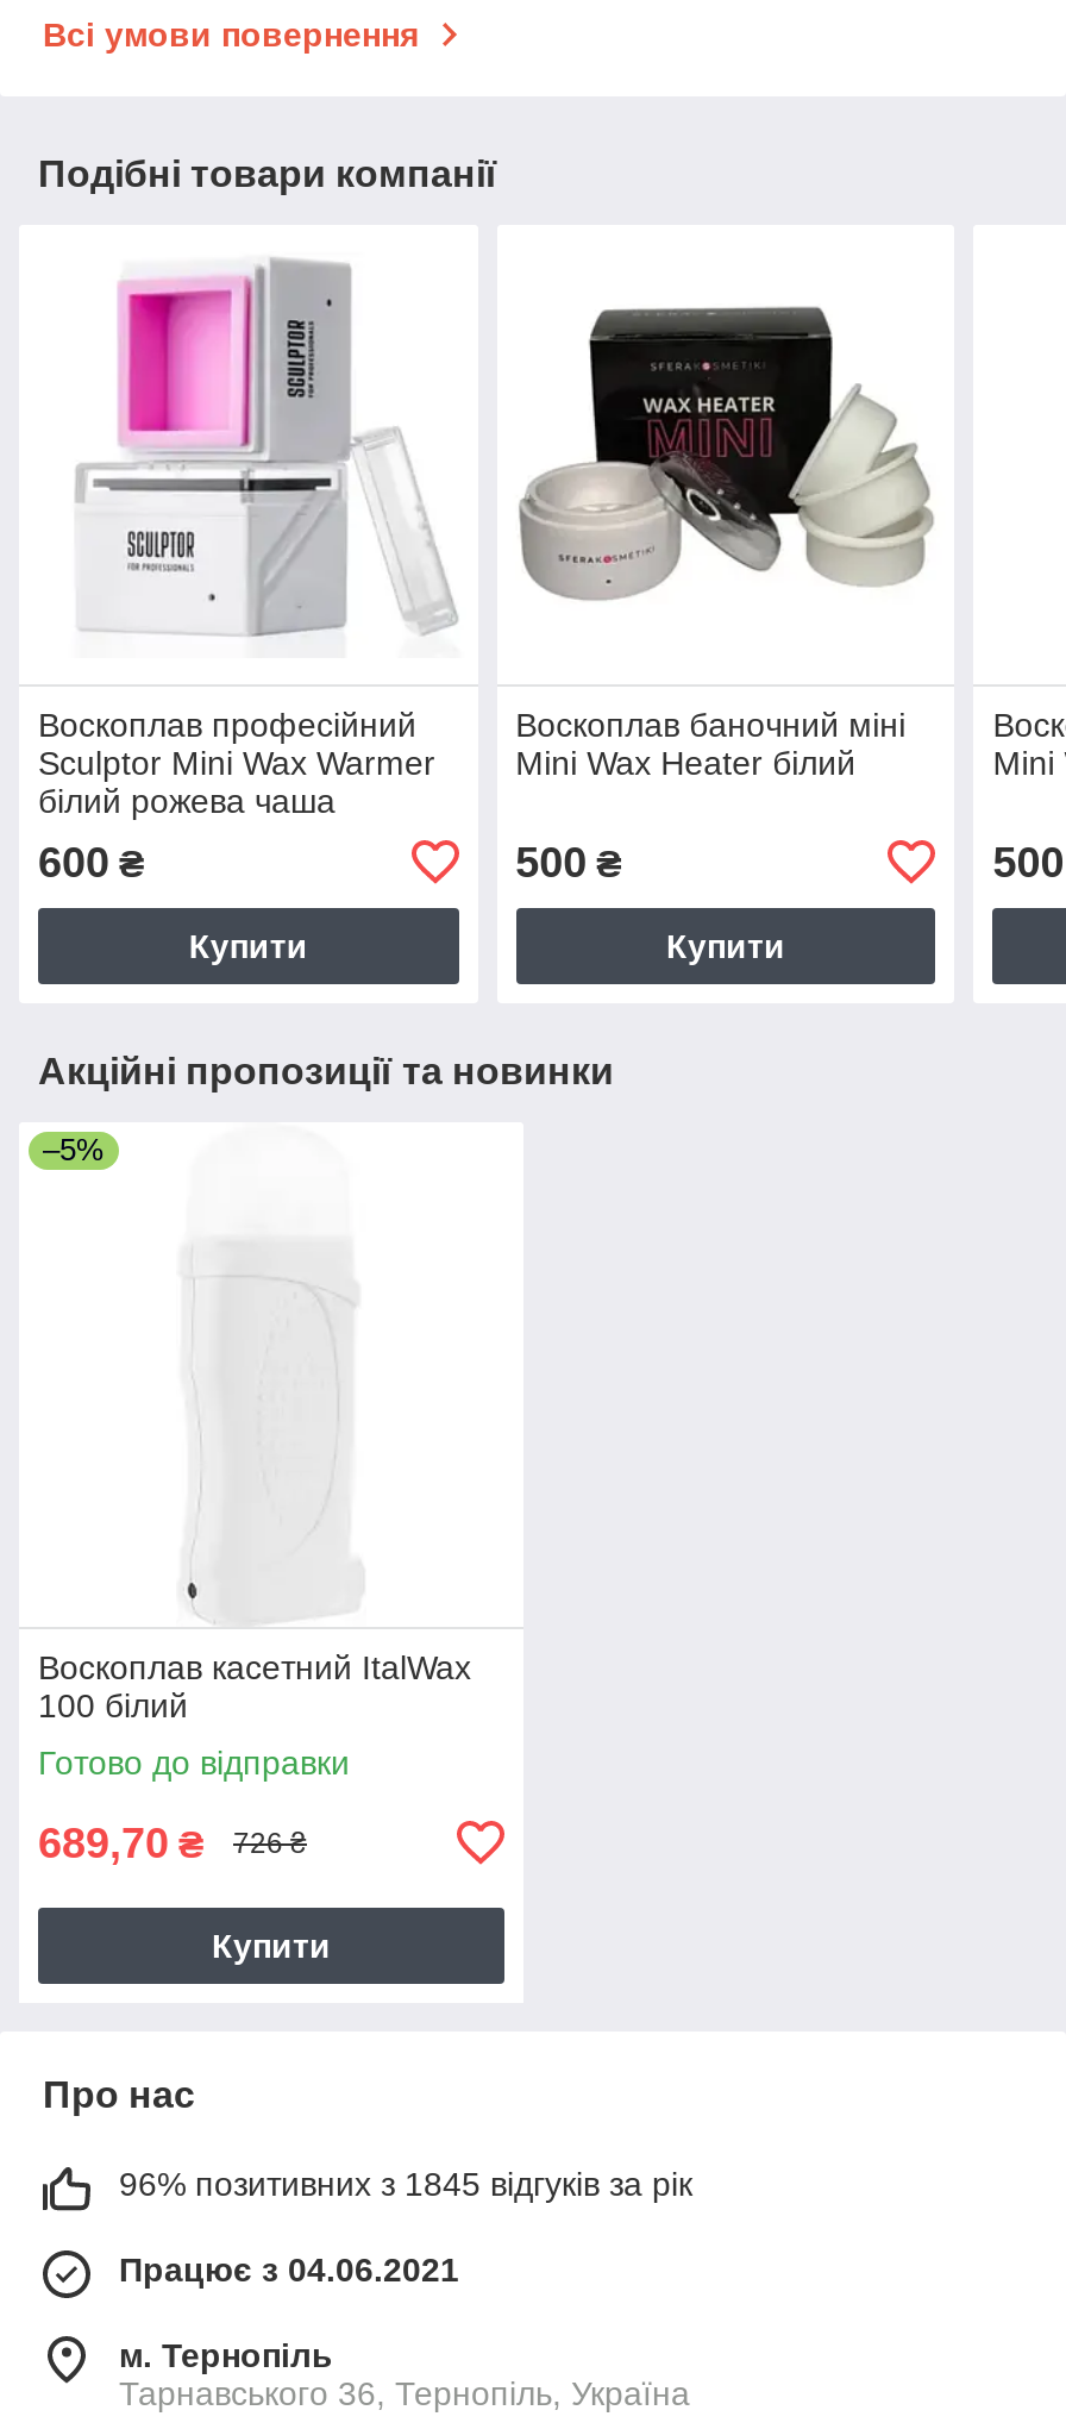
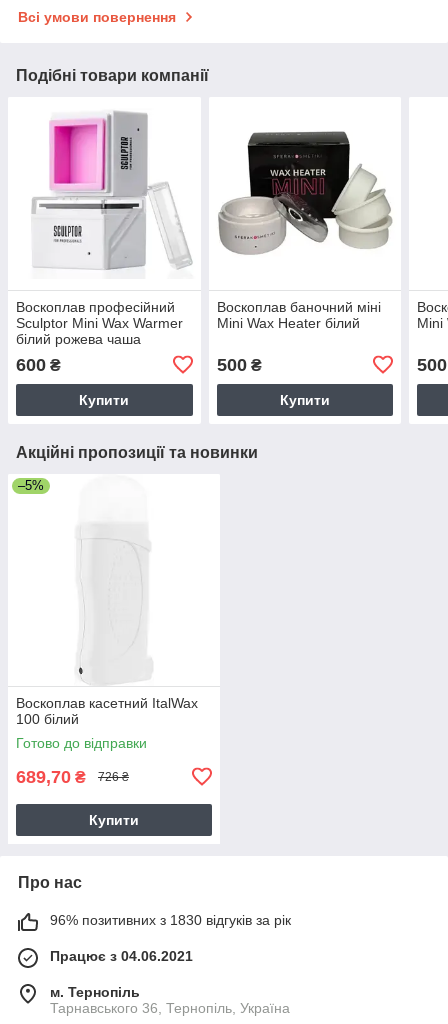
[119,2164,692,2202] 96% позитивних з 1845 відгуків за рік -> [50,912,291,928] 96% позитивних з 1830 відгуків за рік

